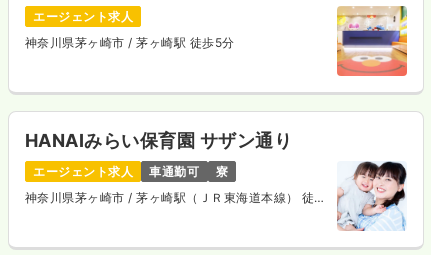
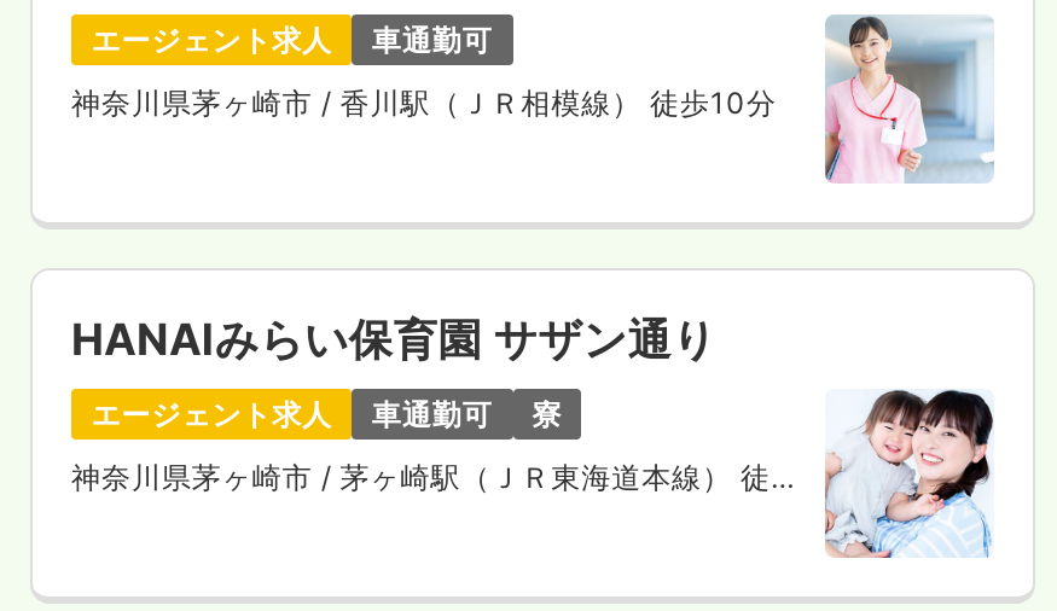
[336,5,408,77] [image] -> [823,14,994,184] [image]
[25,35,235,50] 神奈川県茅ヶ崎市/ 茅ヶ崎駅 徒歩5分 -> [71,21,777,120] 車通勤可 | 神奈川県茅ヶ崎市/ 香川駅（ＪＲ相模線） 徒歩10分

